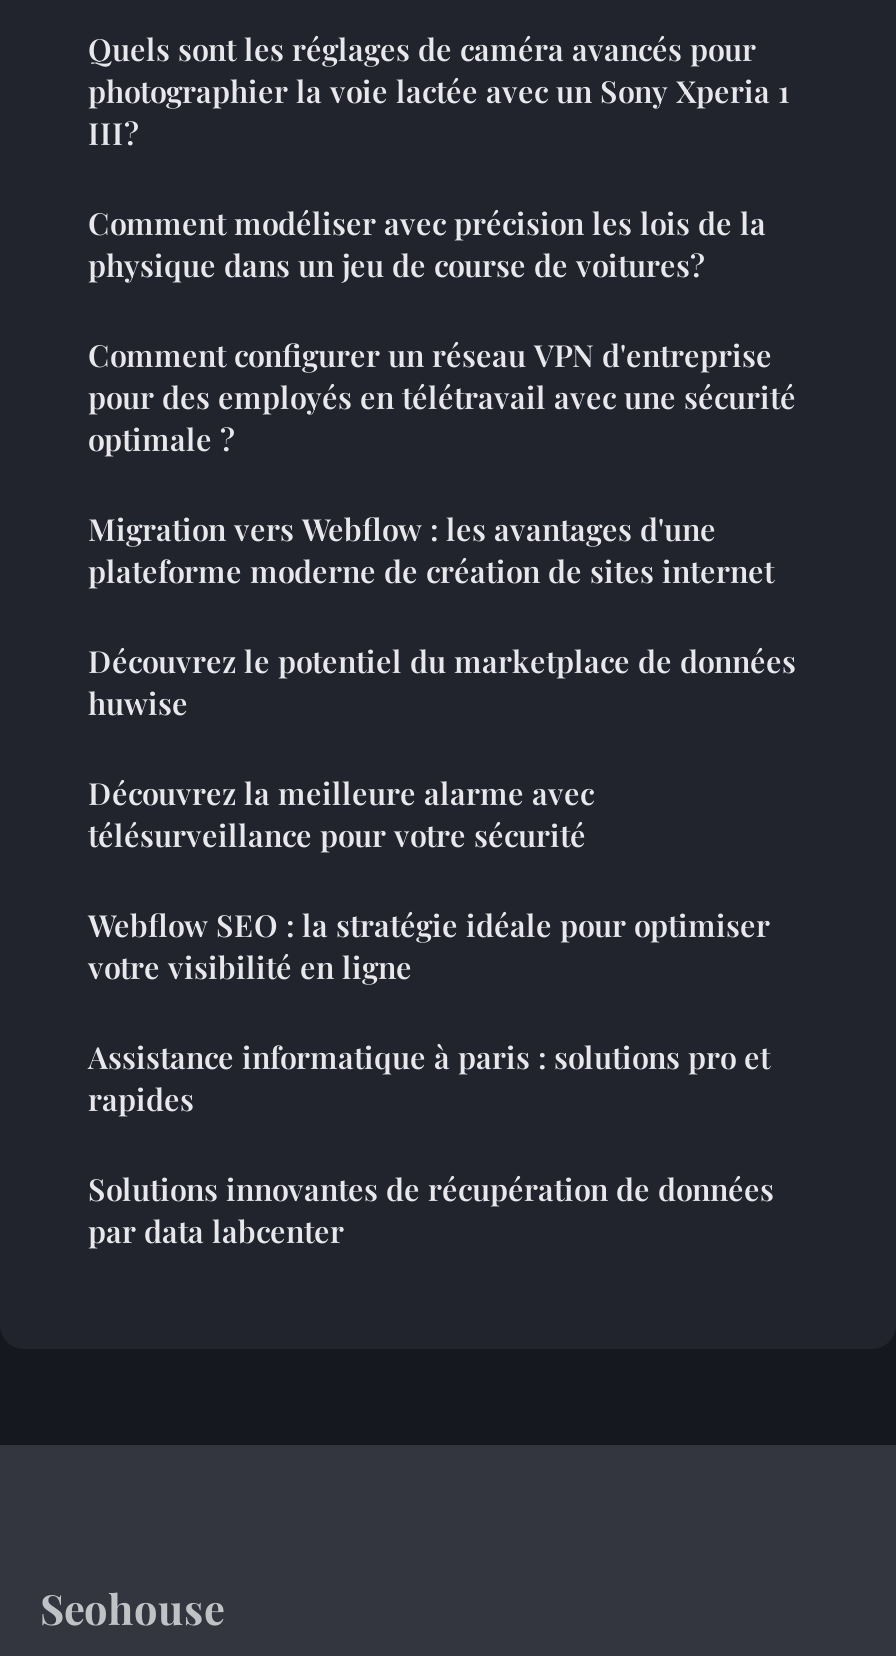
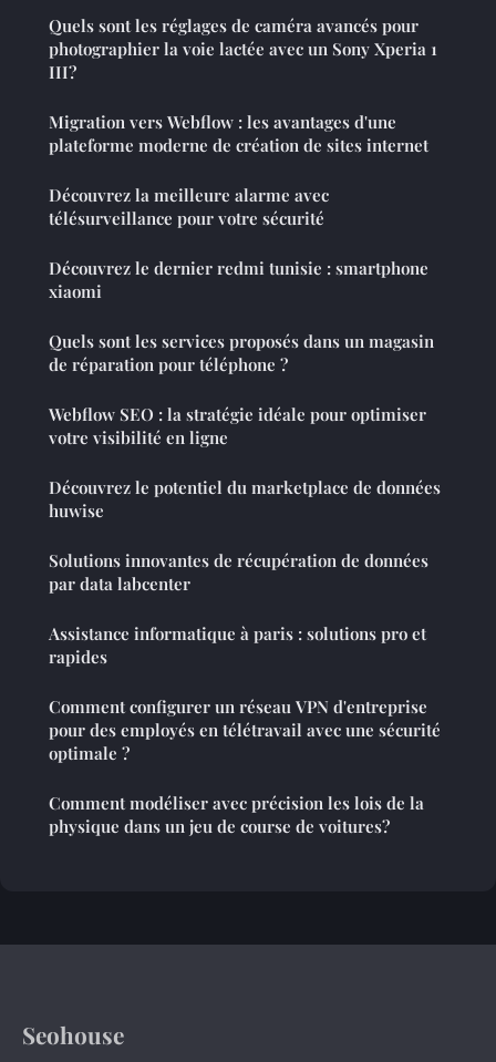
none -> [49,256,434,375] Découvrez le dernier redmi tunisie : smartphone | xiaomi | Quels sont les services proposés dans un magasin | de réparation pour téléphone ?
moved [88,202,766,284] -> [49,791,424,837]: Comment modéliser avec précision les lois de la | physique dans un jeu de course de voitures?
moved [88,334,796,458] -> [49,695,441,764]: Comment configurer un réseau VPN d'entreprise | pour des employés en télétravail avec une sécurité | optimale ?
moved [88,508,774,854] -> [49,110,428,229]: Migration vers Webflow : les avantages d'une | plateforme moderne de création de sites internet | Découvrez la meilleure alarme avec | télésurveillance pour votre sécurité
moved [88,640,796,1250] -> [49,403,441,667]: Webflow SEO : la stratégie idéale pour optimiser | votre visibilité en ligne | Découvrez le potentiel du marketplace de données | huwise | Solutions innovantes de récupération de données | par data labcenter | Assistance informatique à paris : solutions pro et | rapides

